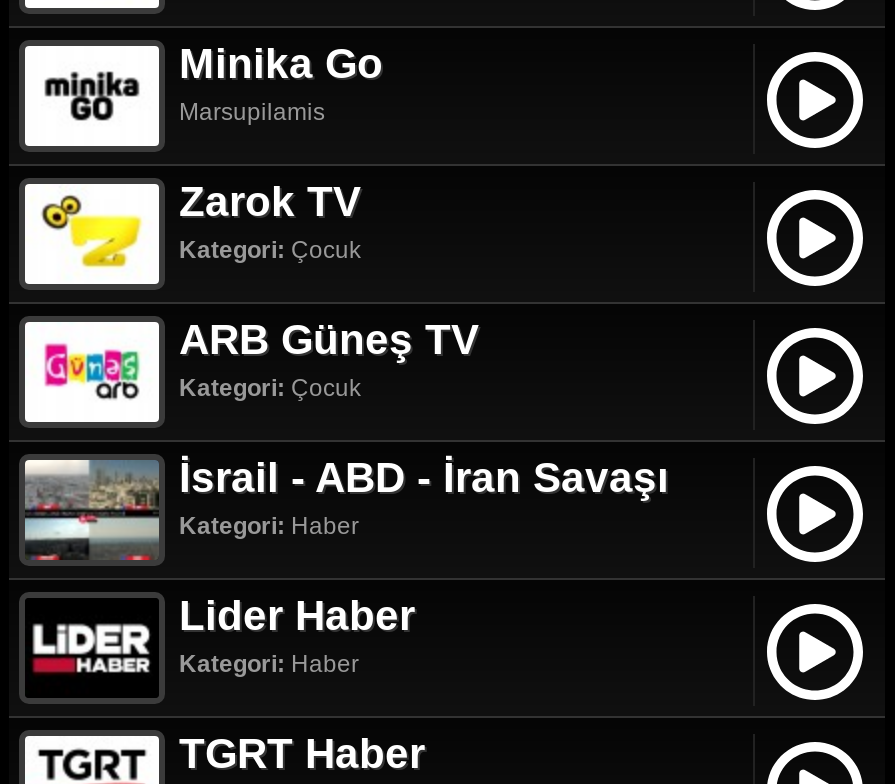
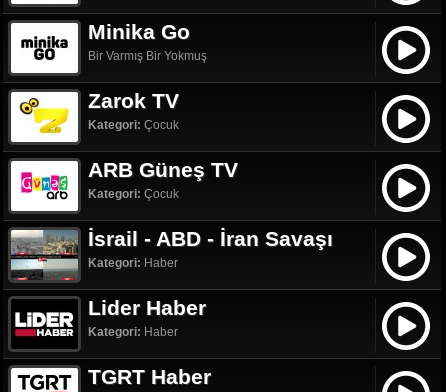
[179,98,325,126] Marsupilamis -> [88,49,207,63] Bir Varmış Bir Yokmuş

